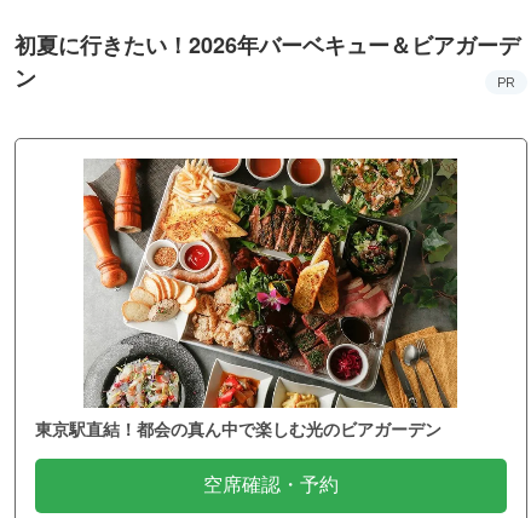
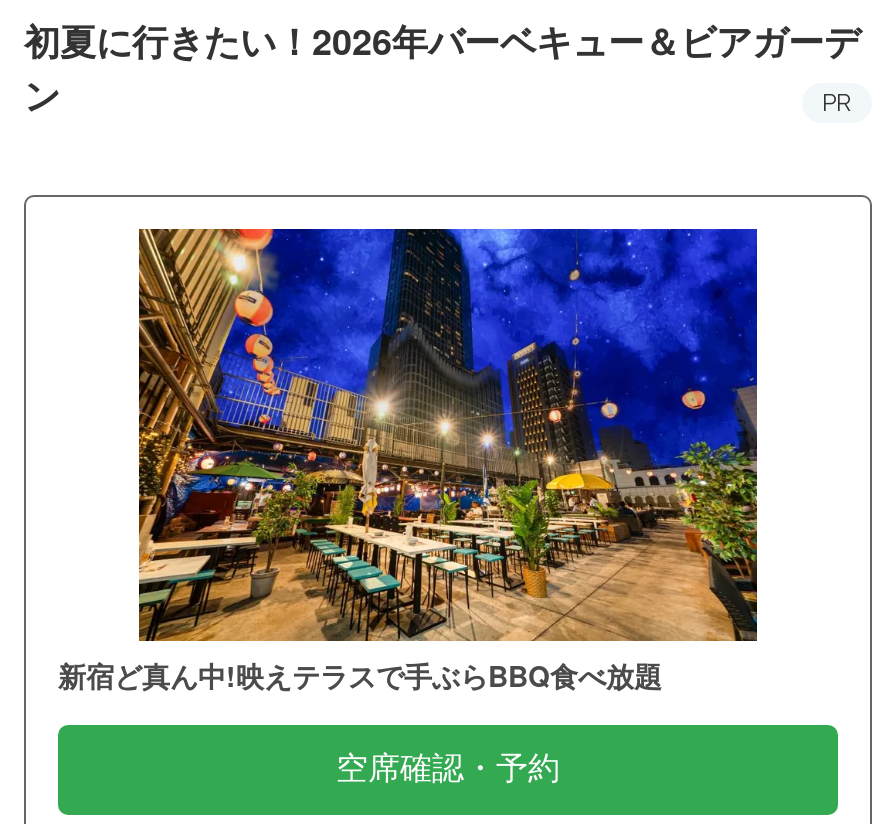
[35,157,458,440] [image] | 東京駅直結！都会の真ん中で楽しむ光のビアガーデン -> [58,226,760,695] [image] | 新宿ど真ん中!映えテラスで手ぶらBBQ食べ放題

